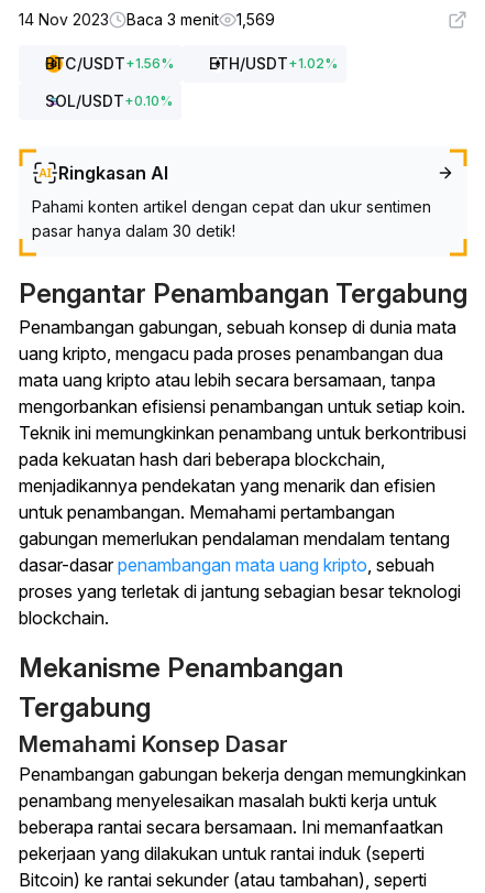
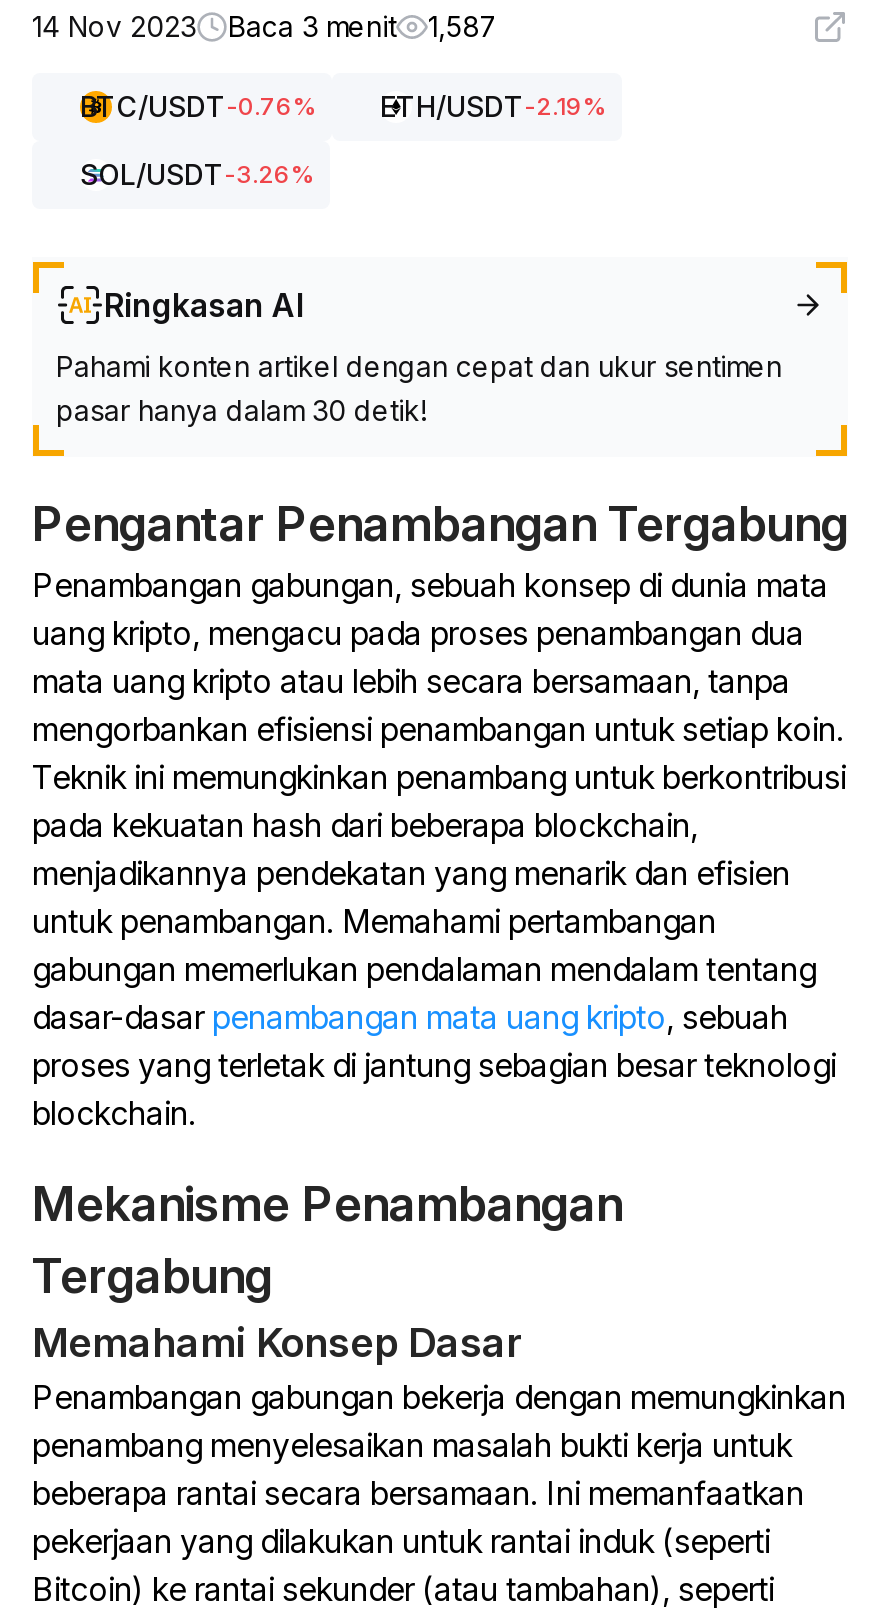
[19,10,275,29] 14 Nov 2023 Baca 3 menit 1,569 -> [32,9,498,43] 14 Nov 2023 Baca 3 menit 1,587
[45,54,338,73] BTC/USDT + 1.56% | ETH/USDT + 1.02% -> [80,89,606,123] BTC/USDT-0.76% | ETH/USDT-2.19%
[45,91,173,110] SOL/USDT + 0.10% -> [80,157,314,191] SOL/USDT-3.26%

